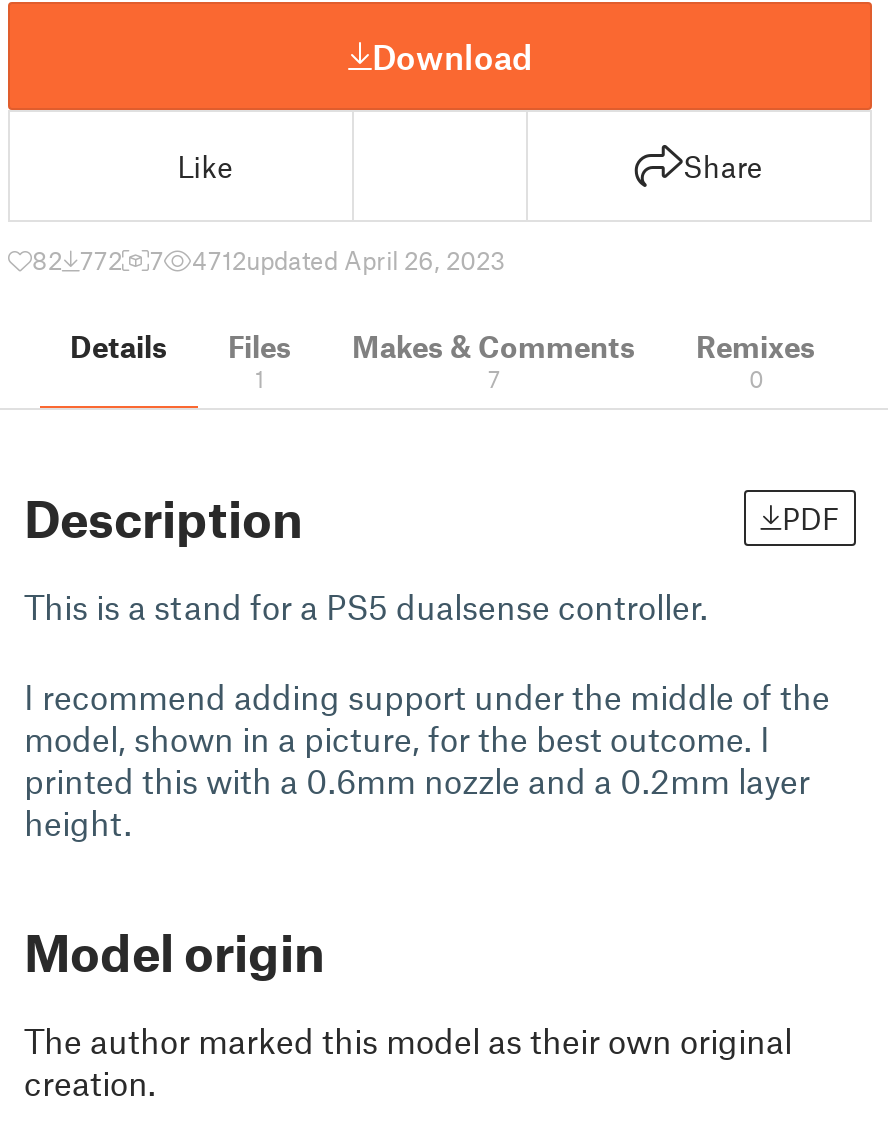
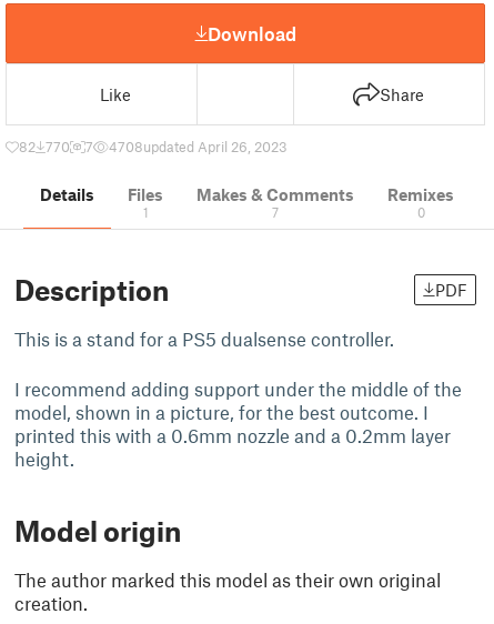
[32,244,122,276] 82 772 -> [19,138,70,155] 82 770
[192,244,506,276] 4712updated April 26, 2023 -> [109,138,288,155] 4708updated April 26, 2023

